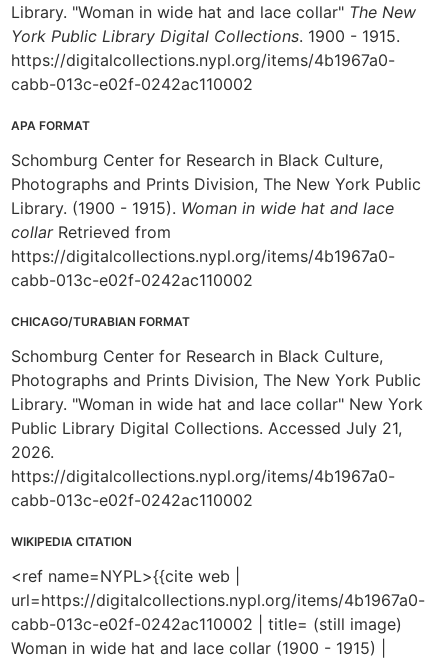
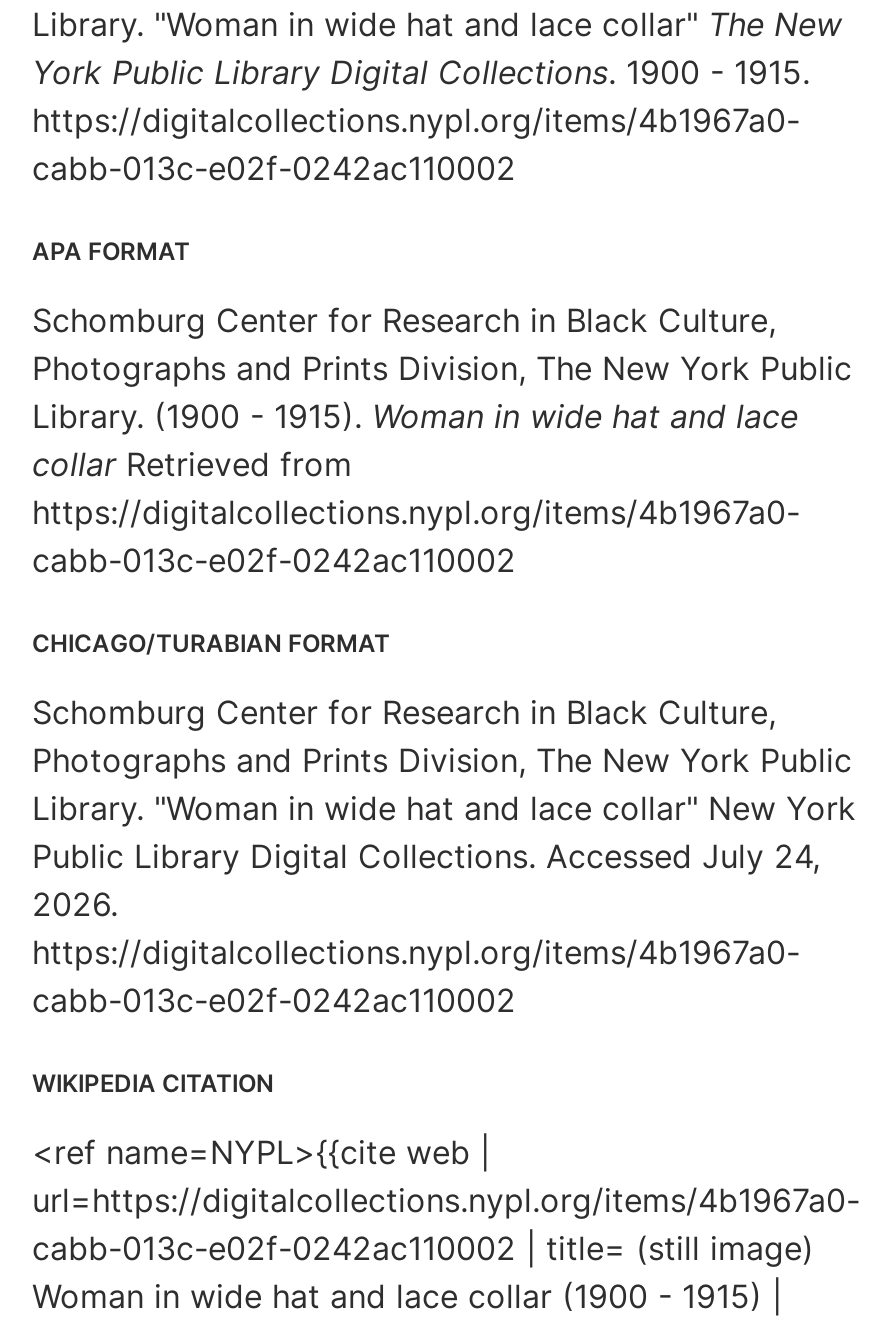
[11,418,402,438] Public Library Digital Collections. Accessed July 21, -> [32,836,820,876] Public Library Digital Collections. Accessed July 24,

